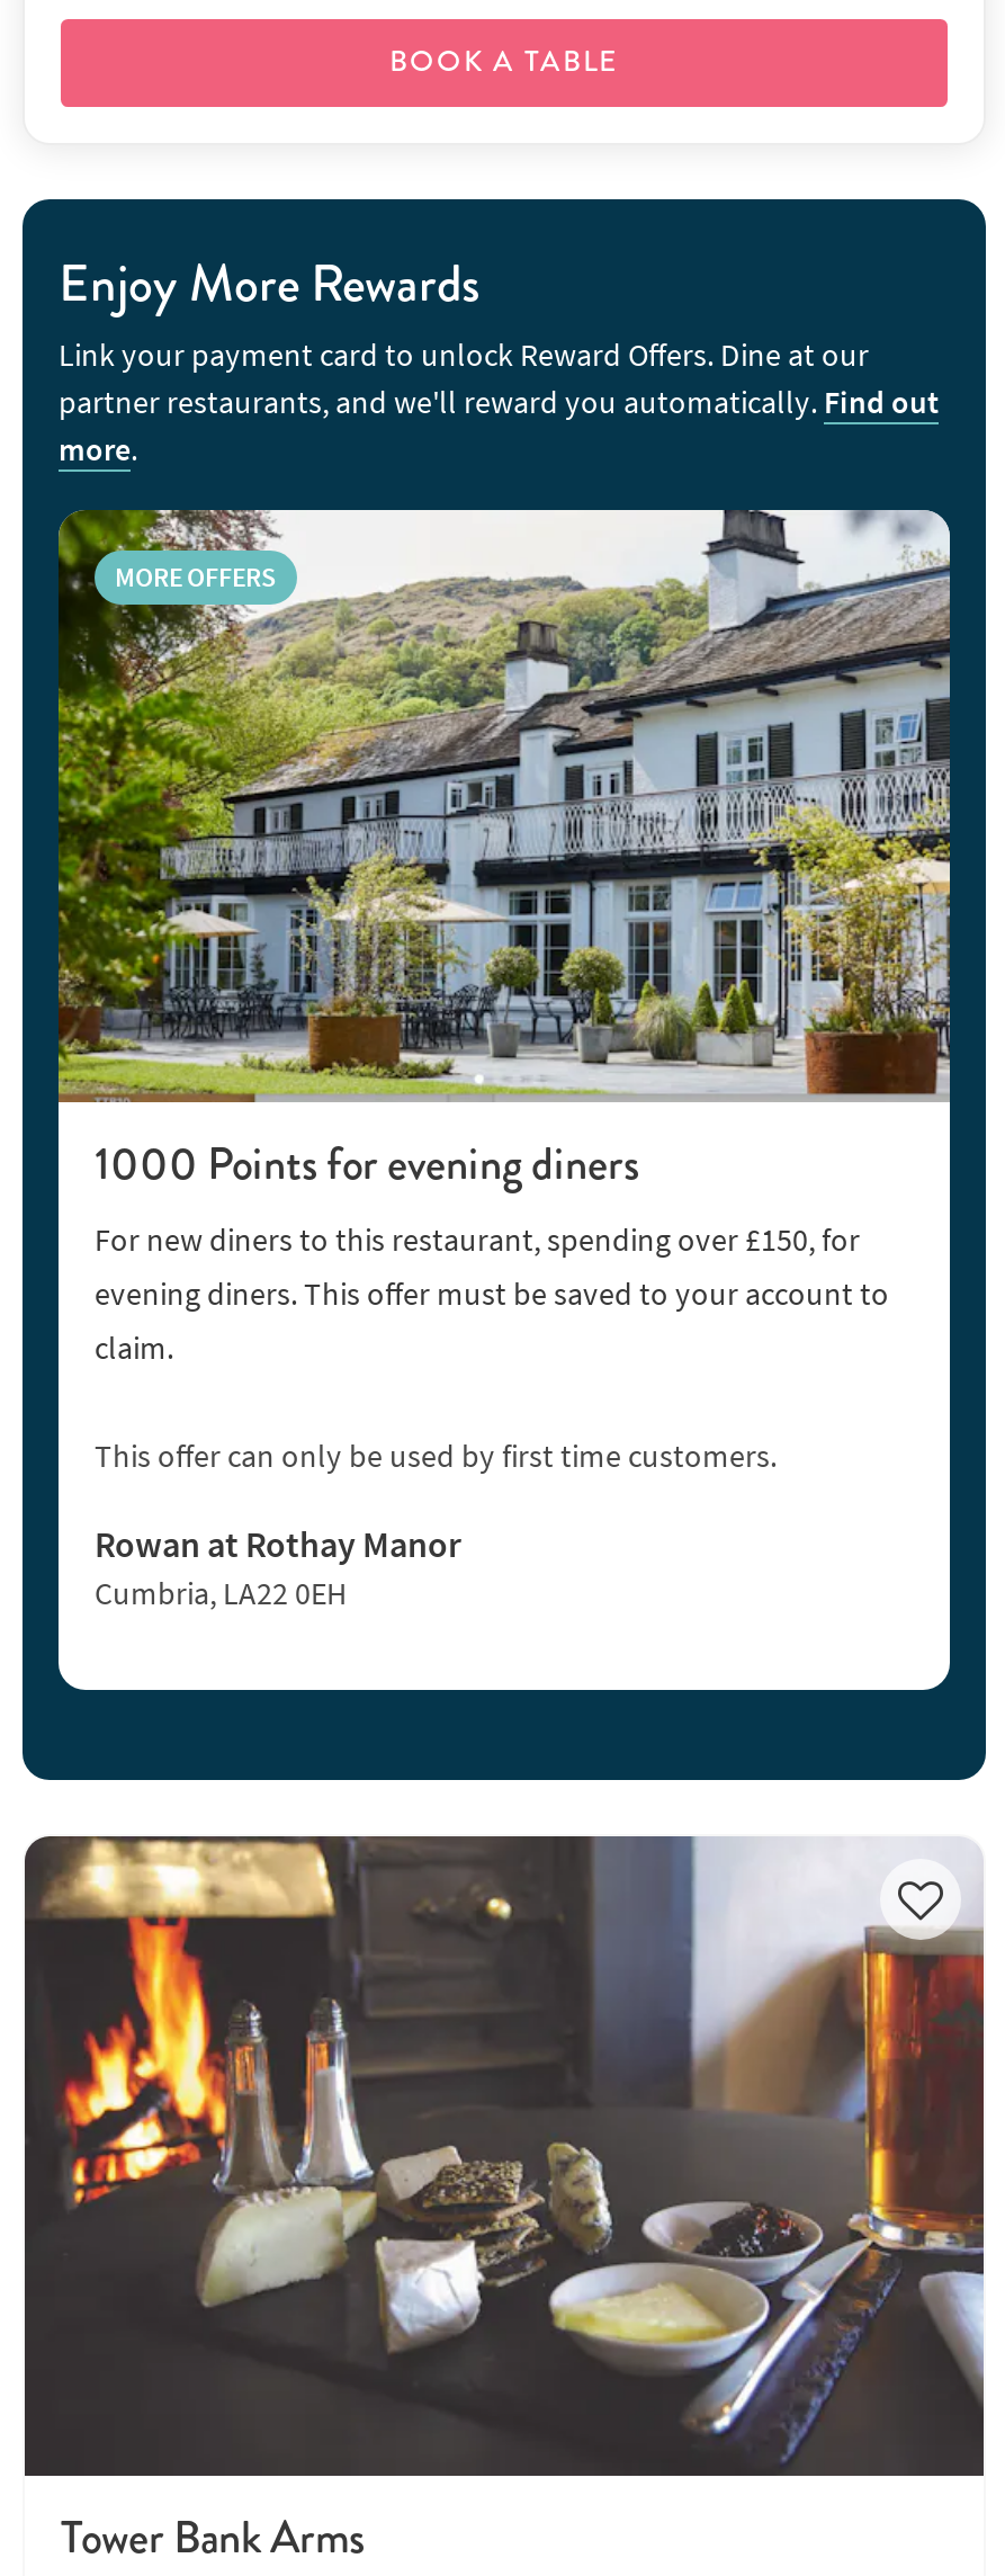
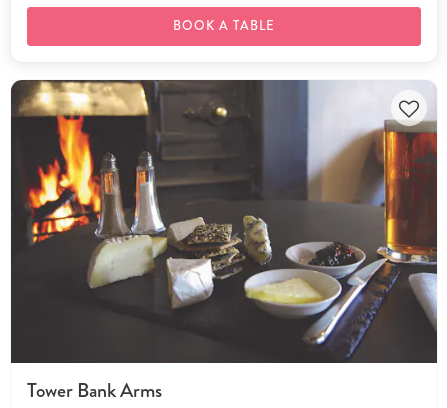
[20,197,988,1782] [image] | Enjoy More Rewards | Link your payment card to unlock Reward Offers. Dine at our | partner restaurants, and we'll reward you automatically. Find out | more. | MORE OFFERS -> none
[95,1132,889,1614] 1000 Points for evening diners | For new diners to this restaurant, spending over £150, for | evening diners. This offer must be saved to your account to | claim. | This offer can only be used by first time customers. | Rowan at Rothay Manor | Cumbria, LA22 0EH -> none

